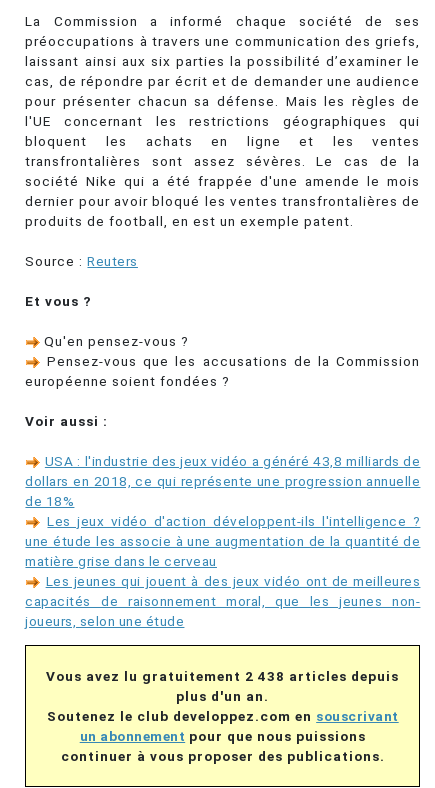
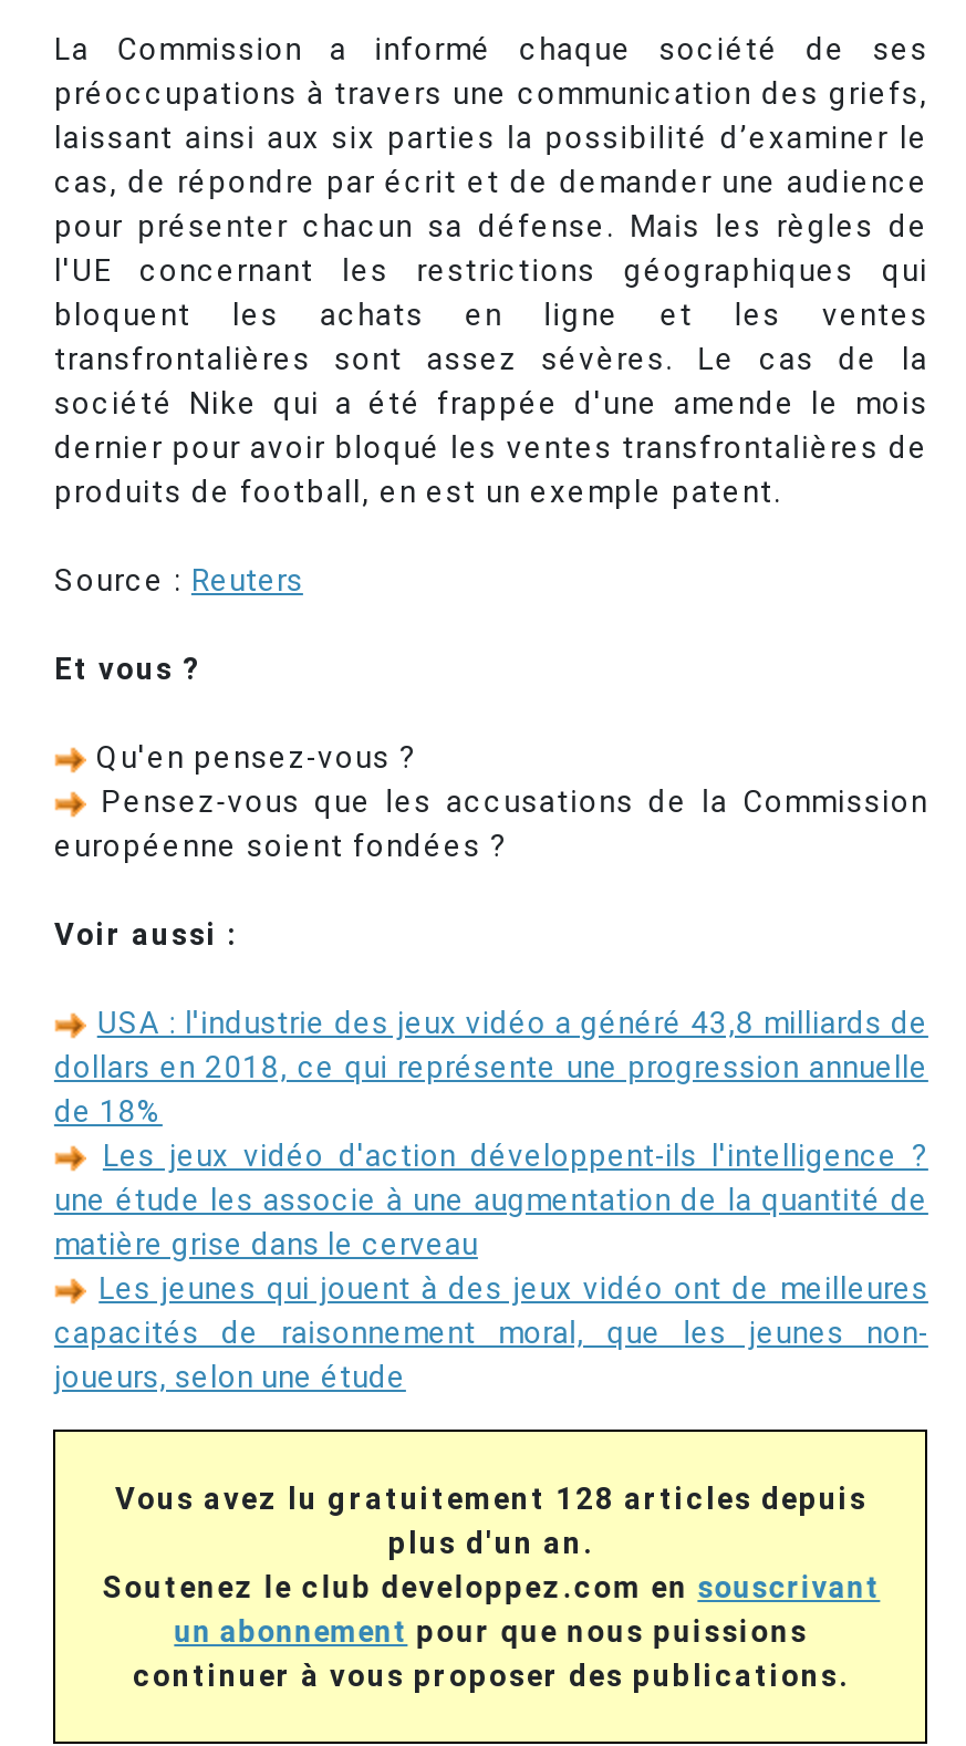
[46,668,399,684] Vous avez lu gratuitement 2 438 articles depuis -> [115,1480,867,1515] Vous avez lu gratuitement 128 articles depuis

